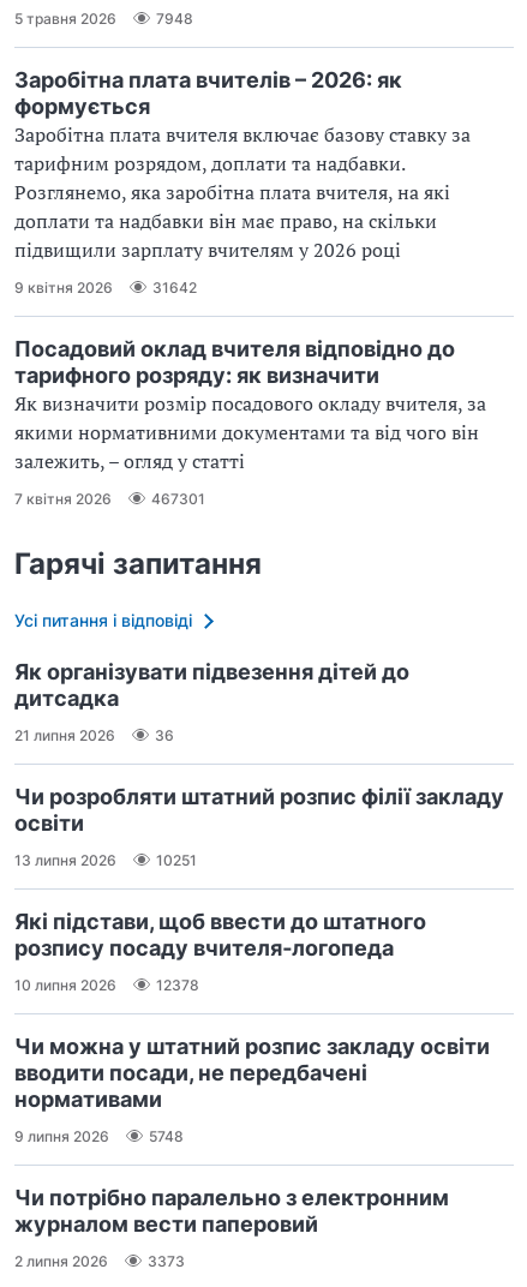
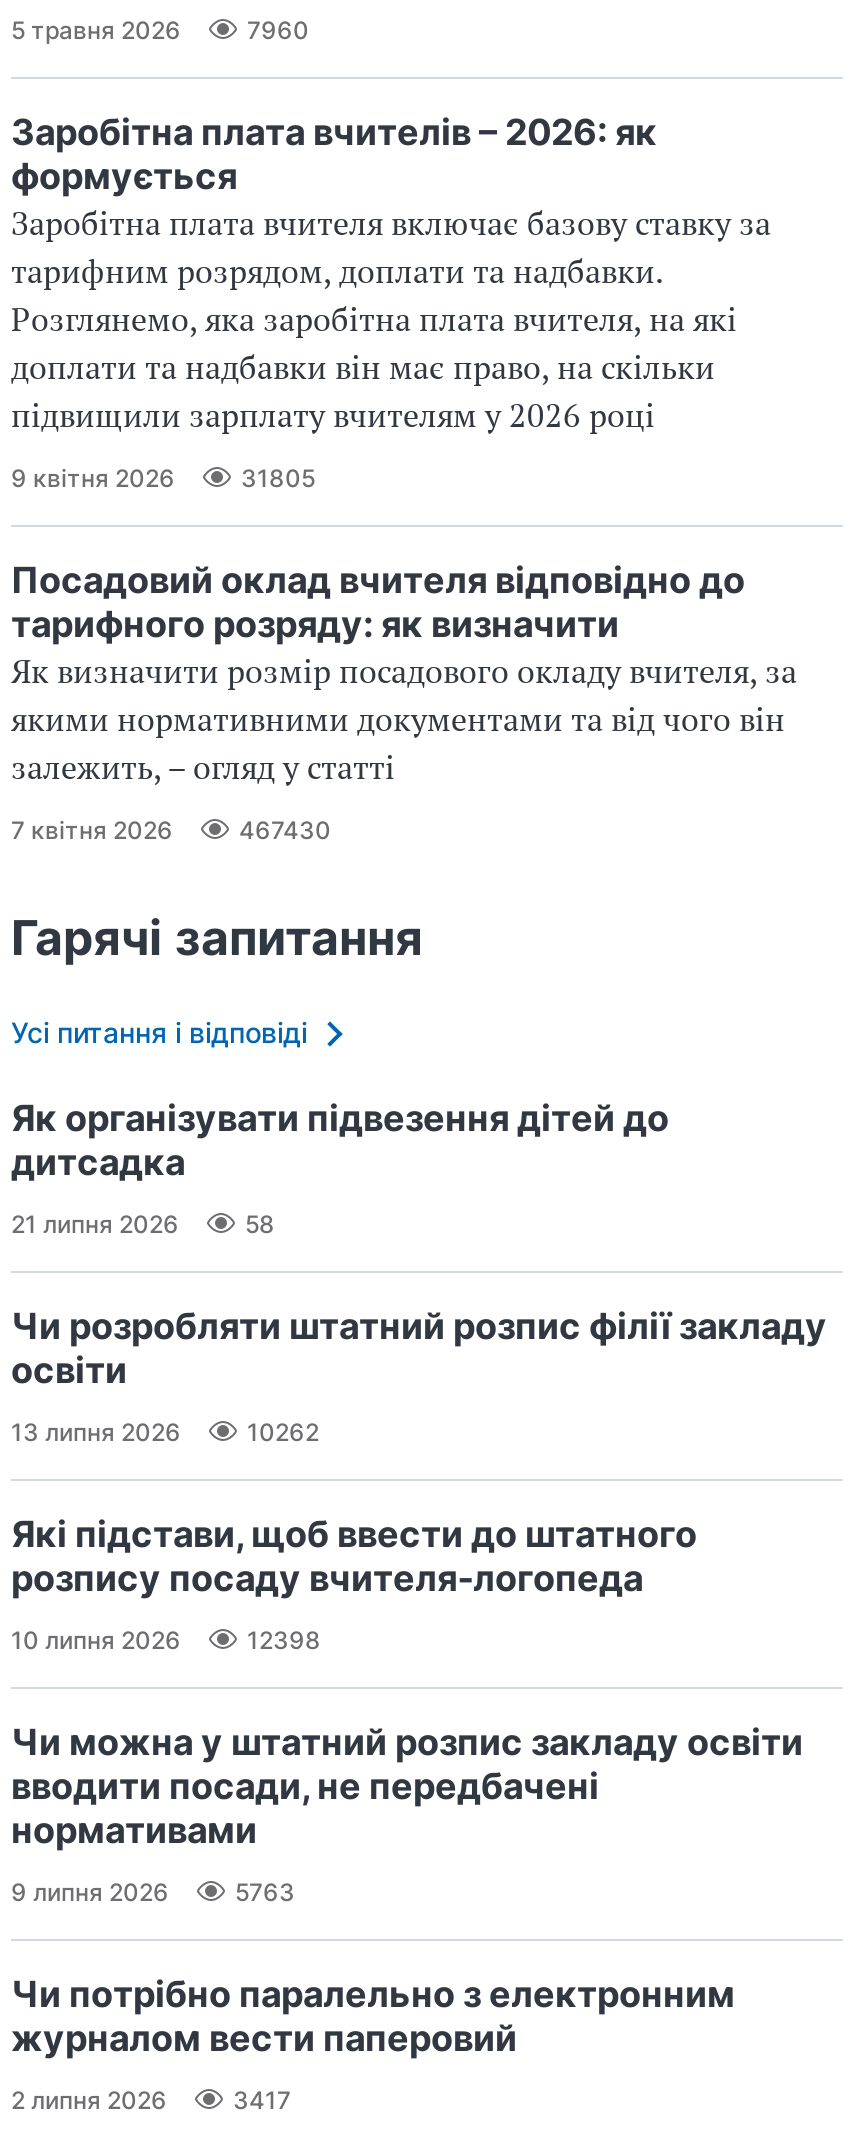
[156,9,193,27] 7948 -> [247,14,309,44] 7960
[152,278,197,296] 31642 -> [241,462,315,492] 31805
[151,489,205,507] 467301 -> [239,814,331,844] 467430
[155,726,174,744] 36 -> [245,1208,275,1238] 58
[156,851,197,869] 10251 -> [247,1416,319,1446] 10262
[156,976,199,994] 12378 -> [247,1624,321,1654] 12398
[149,1127,184,1145] 5748 -> [235,1876,295,1906] 5763
[148,1252,185,1270] 3373 -> [233,2084,291,2114] 3417

